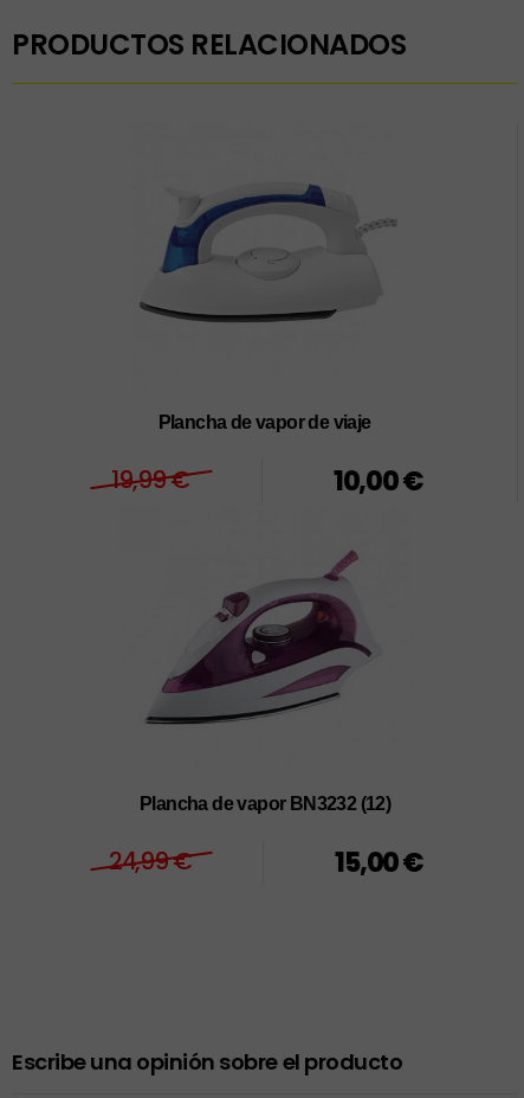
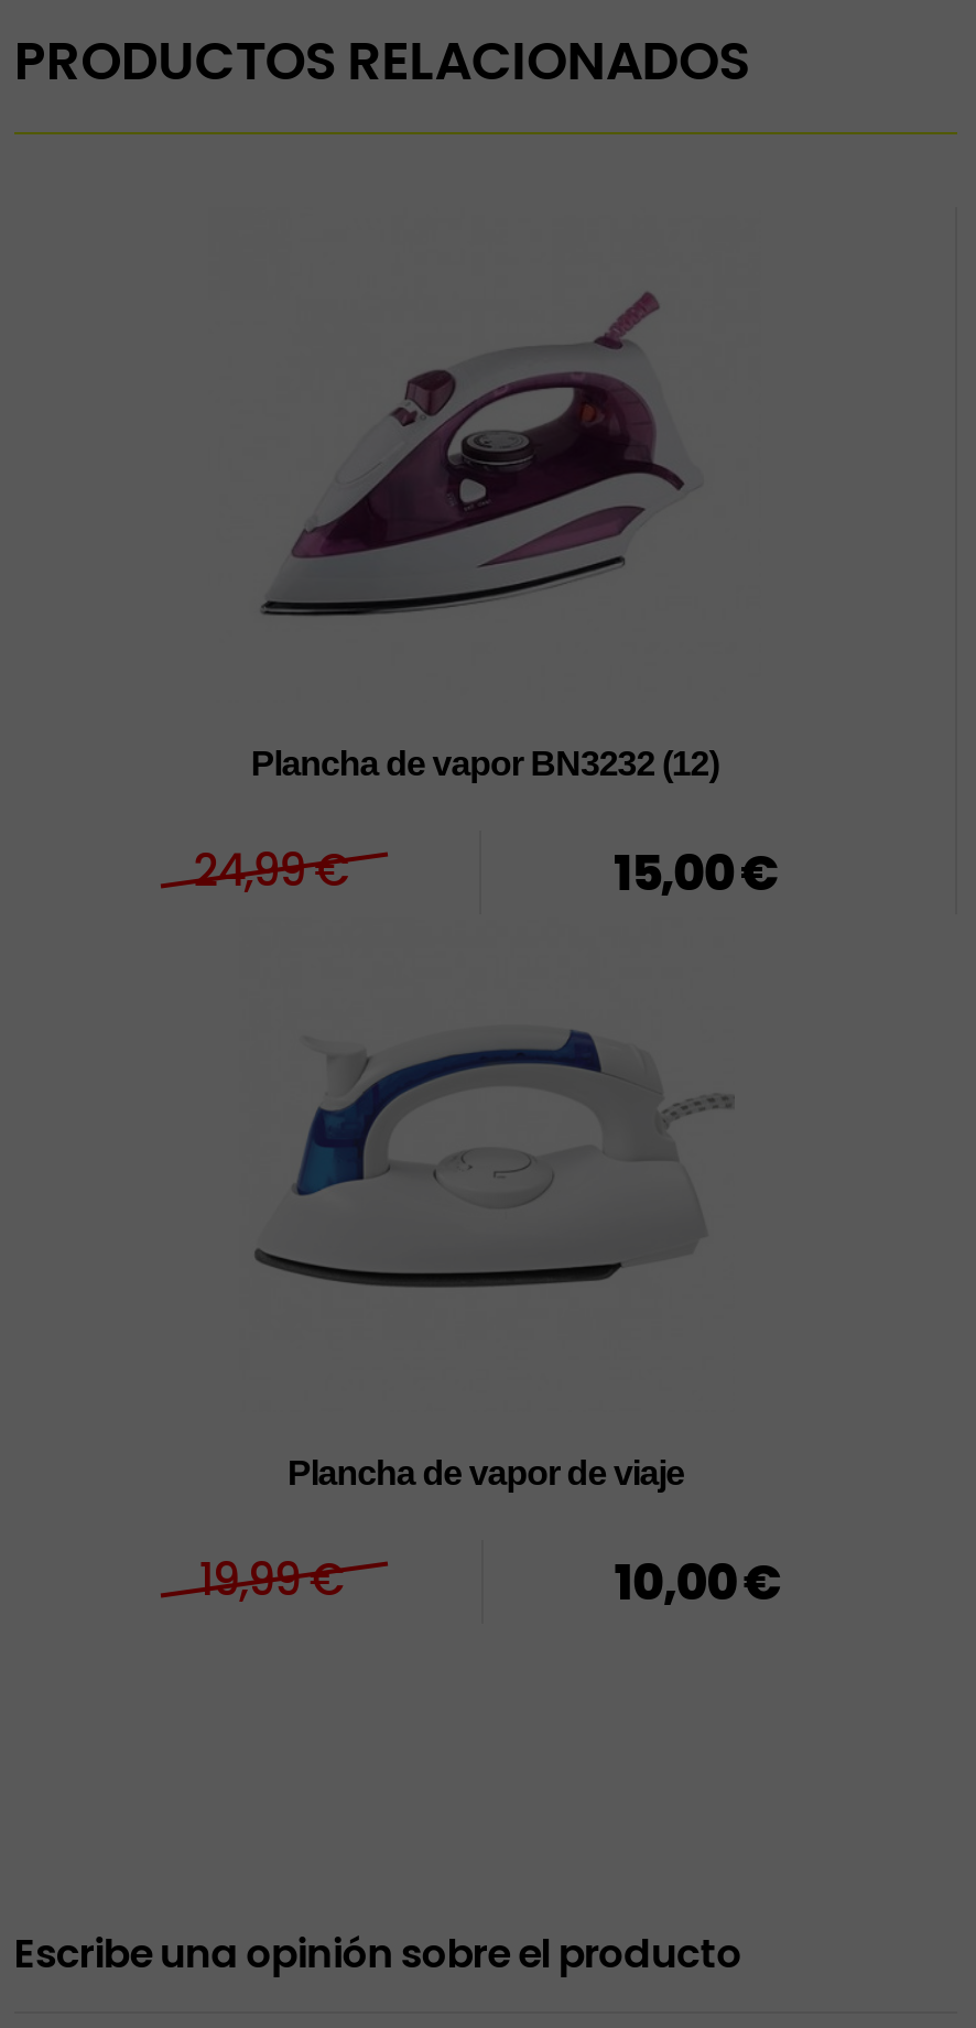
moved [111,412,423,500] -> [199,1454,782,1617]: Plancha de vapor de viaje | 19,99 € | 10,00 €
moved [144,550,373,726] -> [259,291,684,619]: [image]
moved [108,793,424,881] -> [193,744,780,907]: Plancha de vapor BN3232 (12) | 24,99 € | 15,00 €

